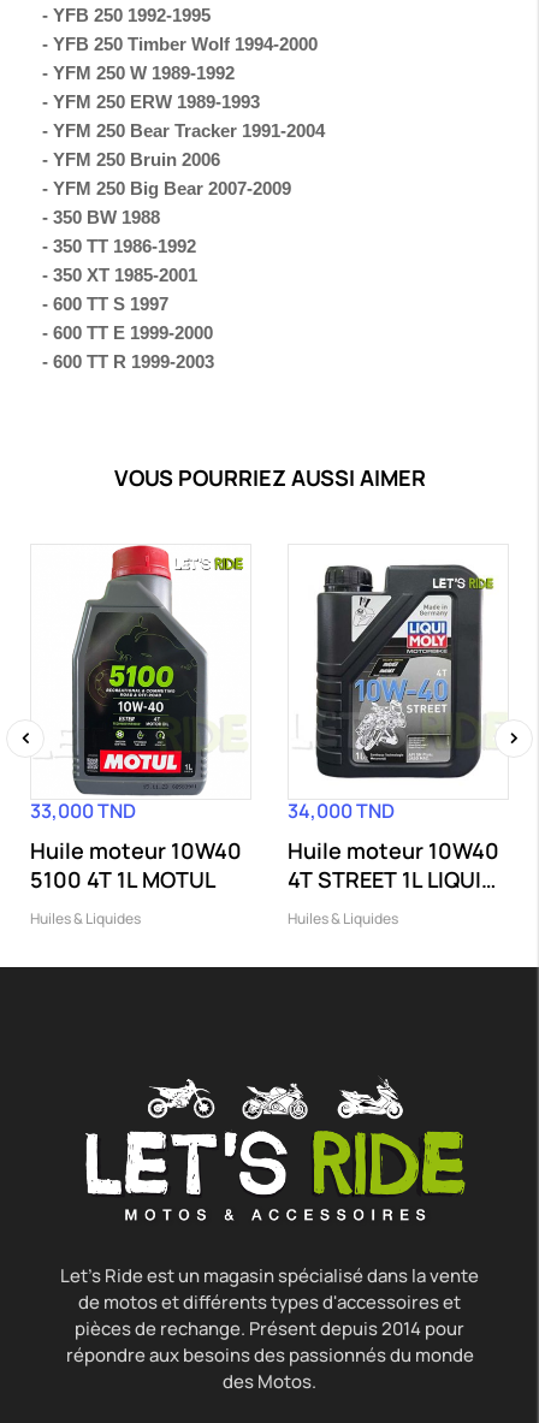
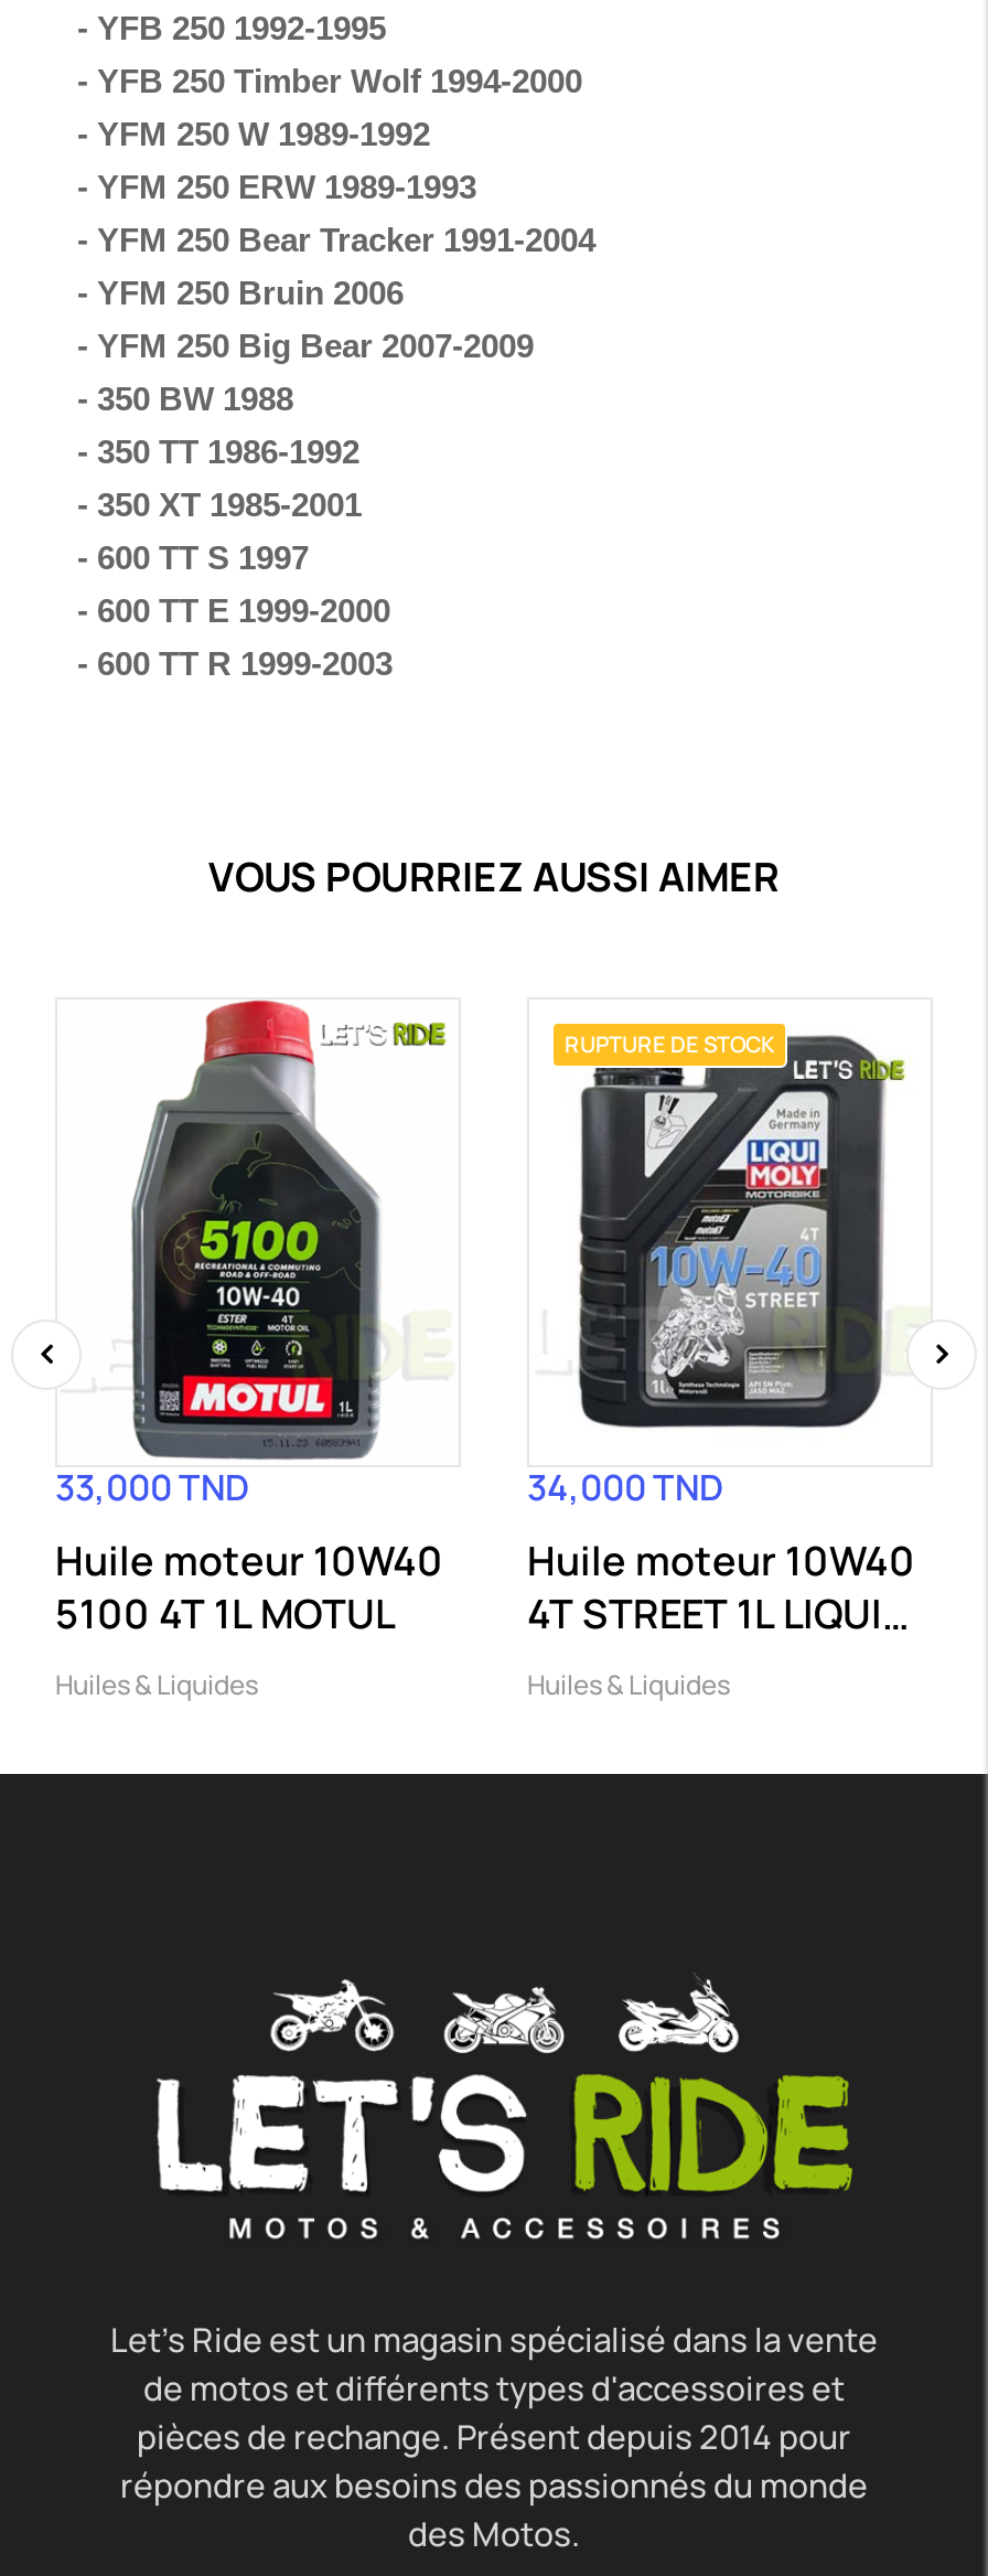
none -> [565,1028,774,1059] RUPTURE DE STOCK

